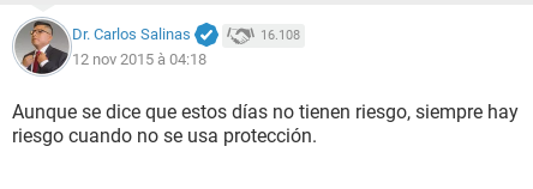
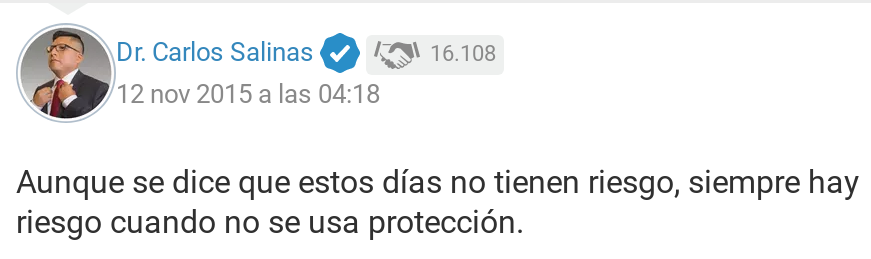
[72,50,206,68] 12 nov 2015 à 04:18 -> [116,78,380,108] 12 nov 2015 a las 04:18

